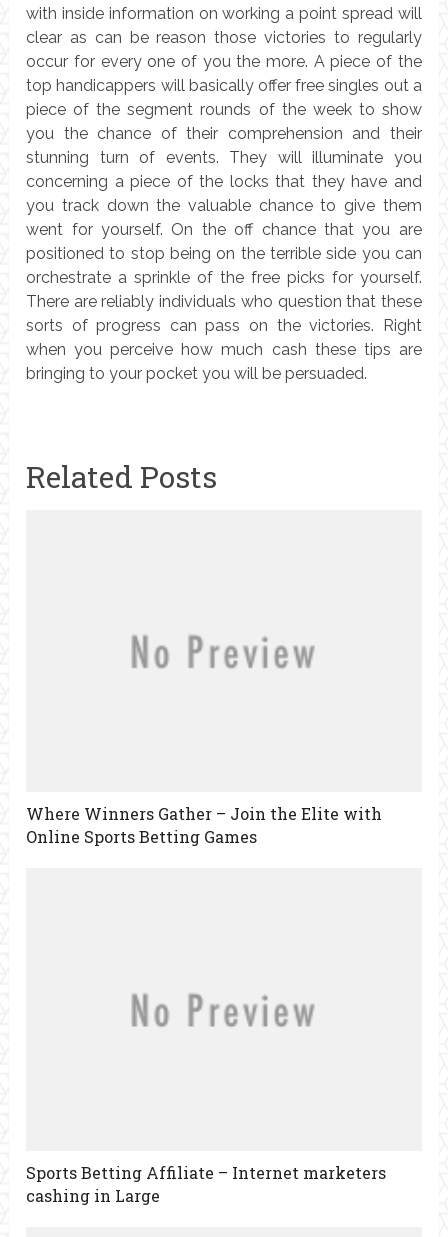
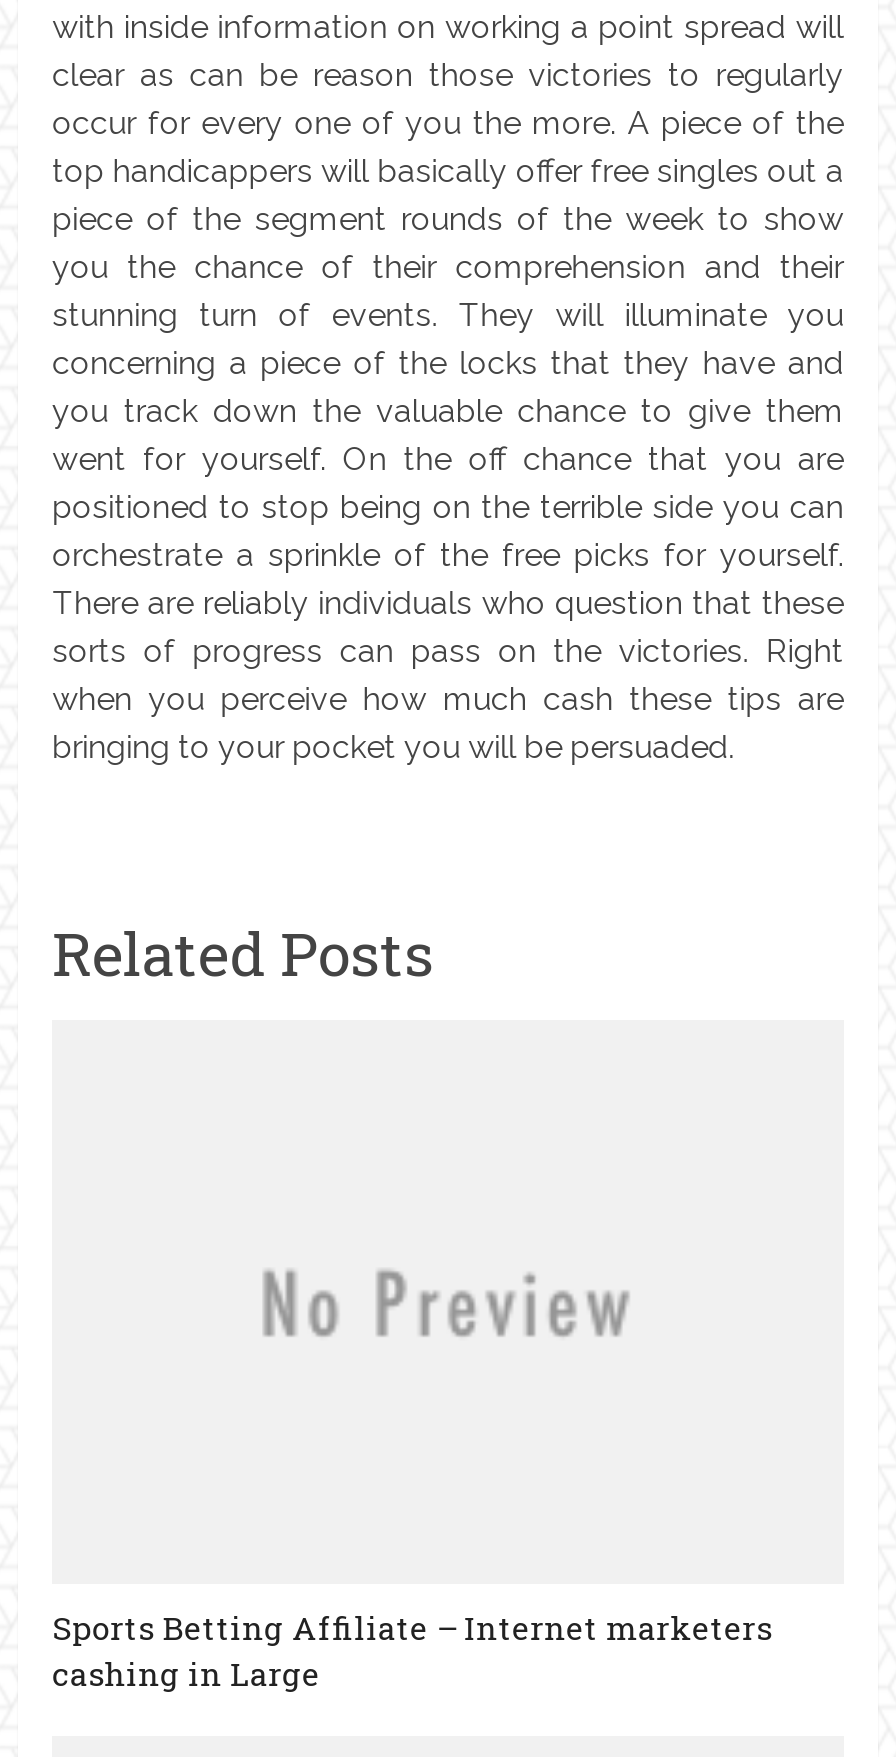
[26,803,382,847] Where Winners Gather – Join the Elite with | Online Sports Betting Games -> none

